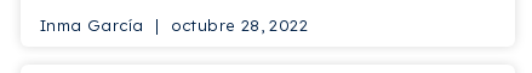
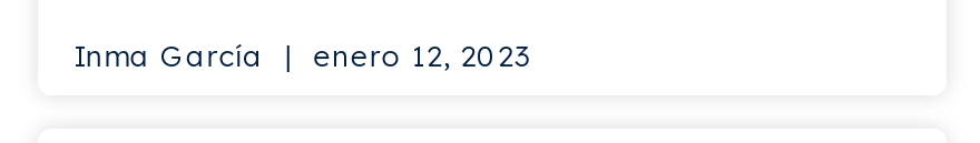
[40,16,308,35] Inma García octubre 28, 2022 -> [73,38,531,73] Inma García enero 12, 2023

